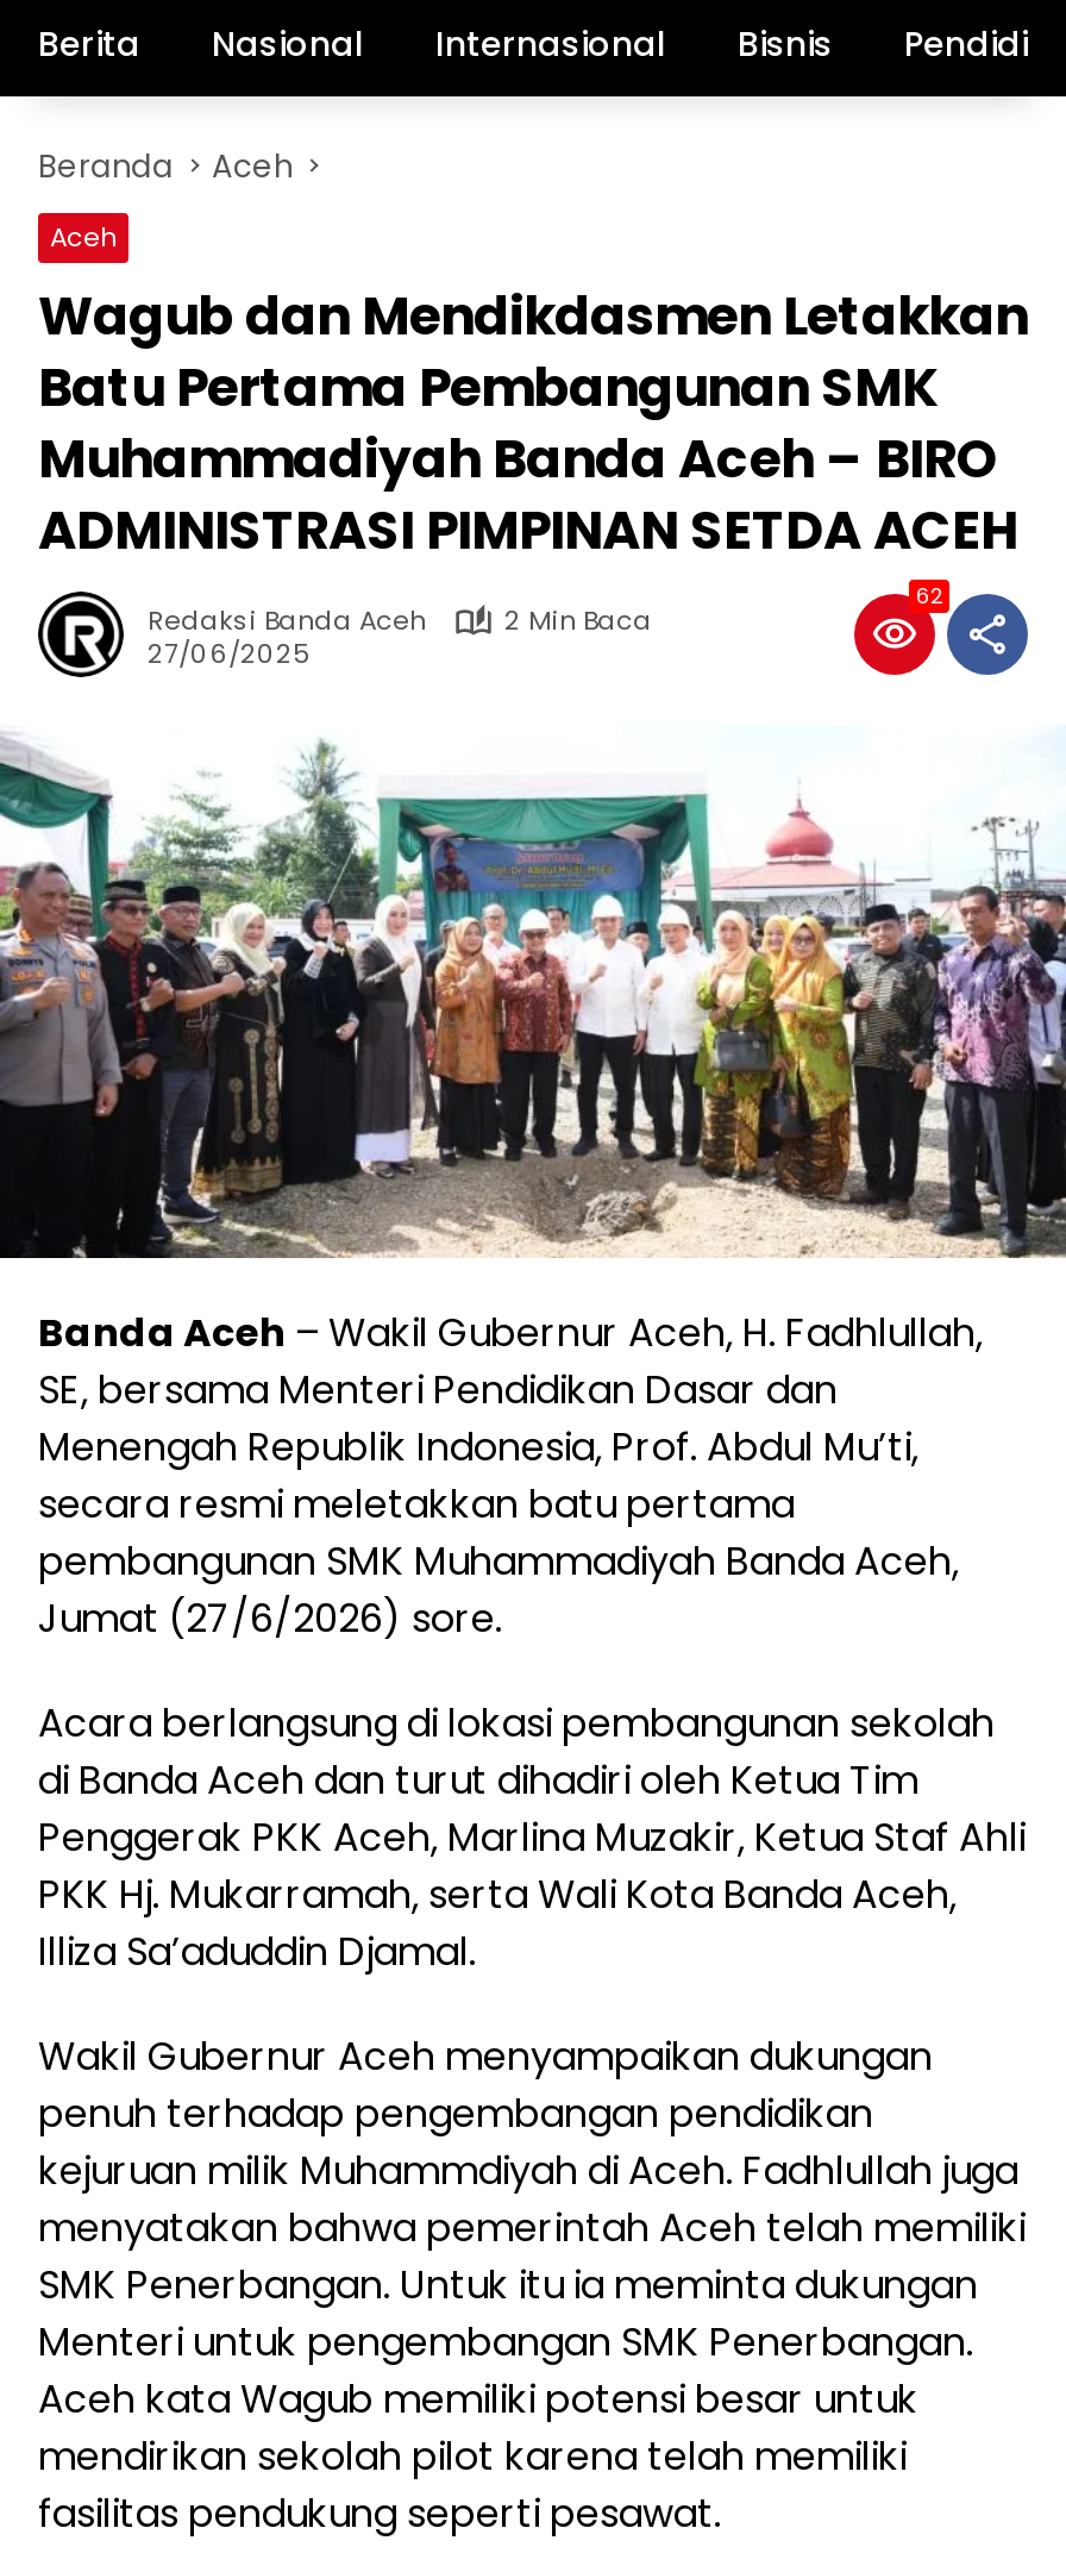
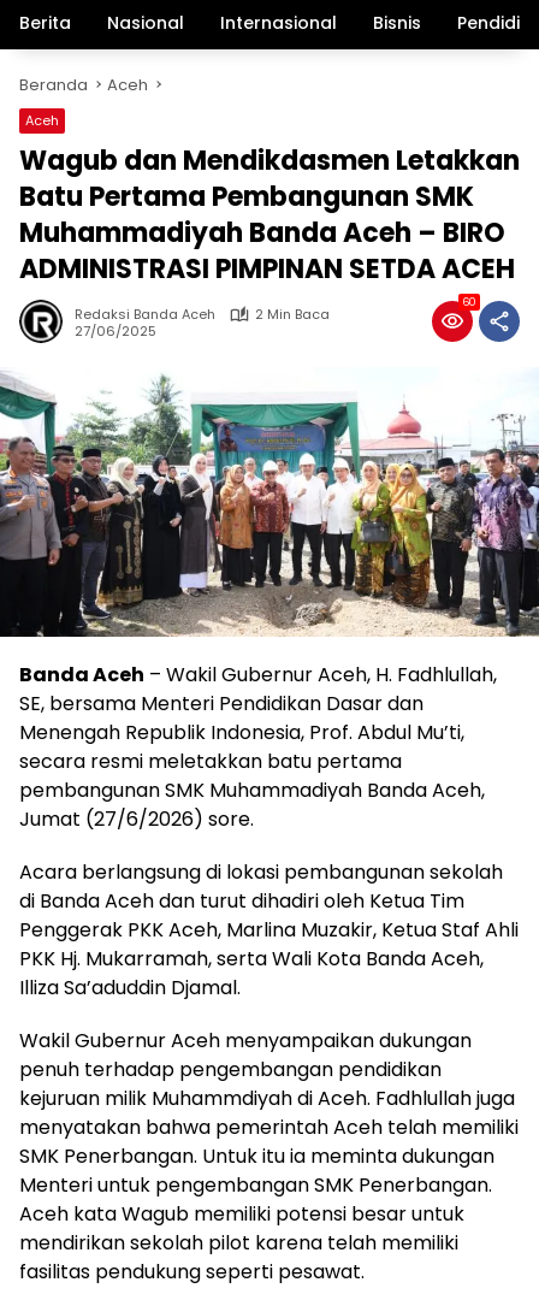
[916,582,942,611] 62 -> [462,295,476,309] 60

